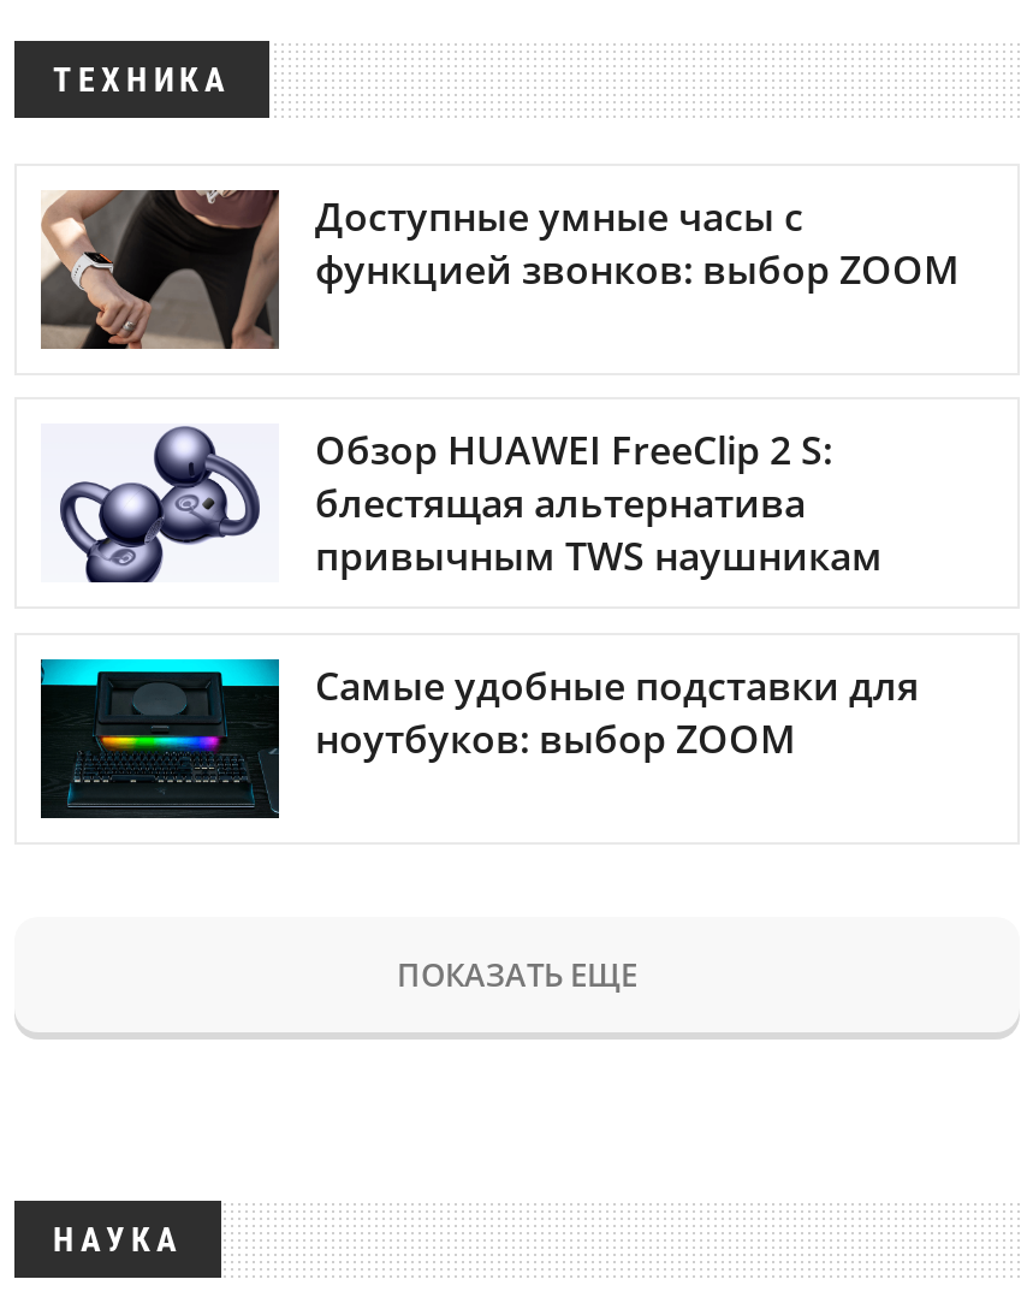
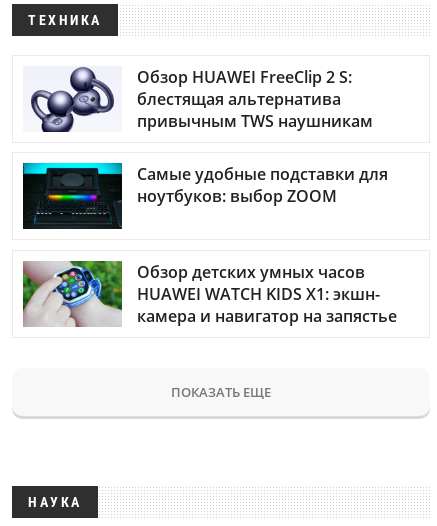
[38,188,960,351] [image] | Доступные умные часы с | функцией звонков: выбор ZOOM -> none
moved [55,424,919,764] -> [29,66,388,207]: [image] | Обзор HUAWEI FreeClip 2 S: | блестящая альтернатива | привычным TWS наушникам | Самые удобные подставки для | ноутбуков: выбор ZOOM
none -> [22,260,397,328] [image] | Обзор детских умных часов | HUAWEI WATCH KIDS X1: экшн- | камера и навигатор на запястье

